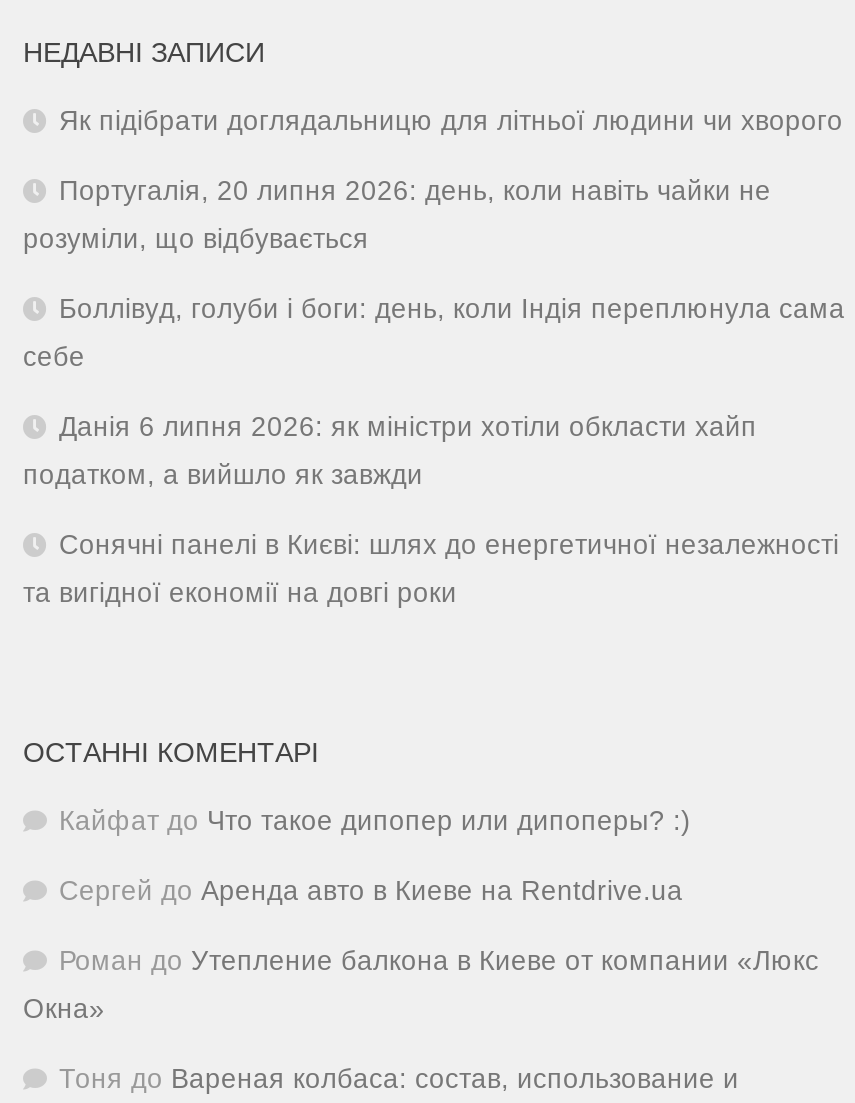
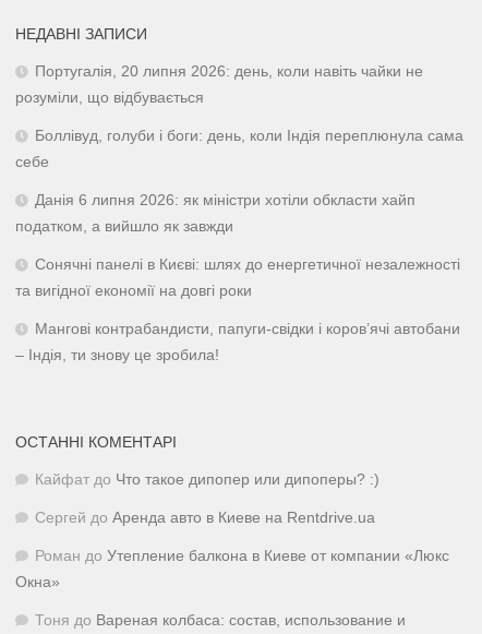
[59,106,843,136] Як підібрати доглядальницю для літньої людини чи хворого -> none
moved [23,176,845,608] -> [15,63,463,298]: Португалія, 20 липня 2026: день, коли навіть чайки не | розуміли, що відбувається | Боллівуд, голуби і боги: день, коли Індія переплюнула сама | себе | Данія 6 липня 2026: як міністри хотіли обкласти хайп | податком, а вийшло як завжди | Сонячні панелі в Києві: шлях до енергетичної незалежності | та вигідної економії на довгі роки
none -> [15,320,460,363] Мангові контрабандисти, папуги-свідки і коров’ячі автобани | – Індія, ти знову це зробила!

